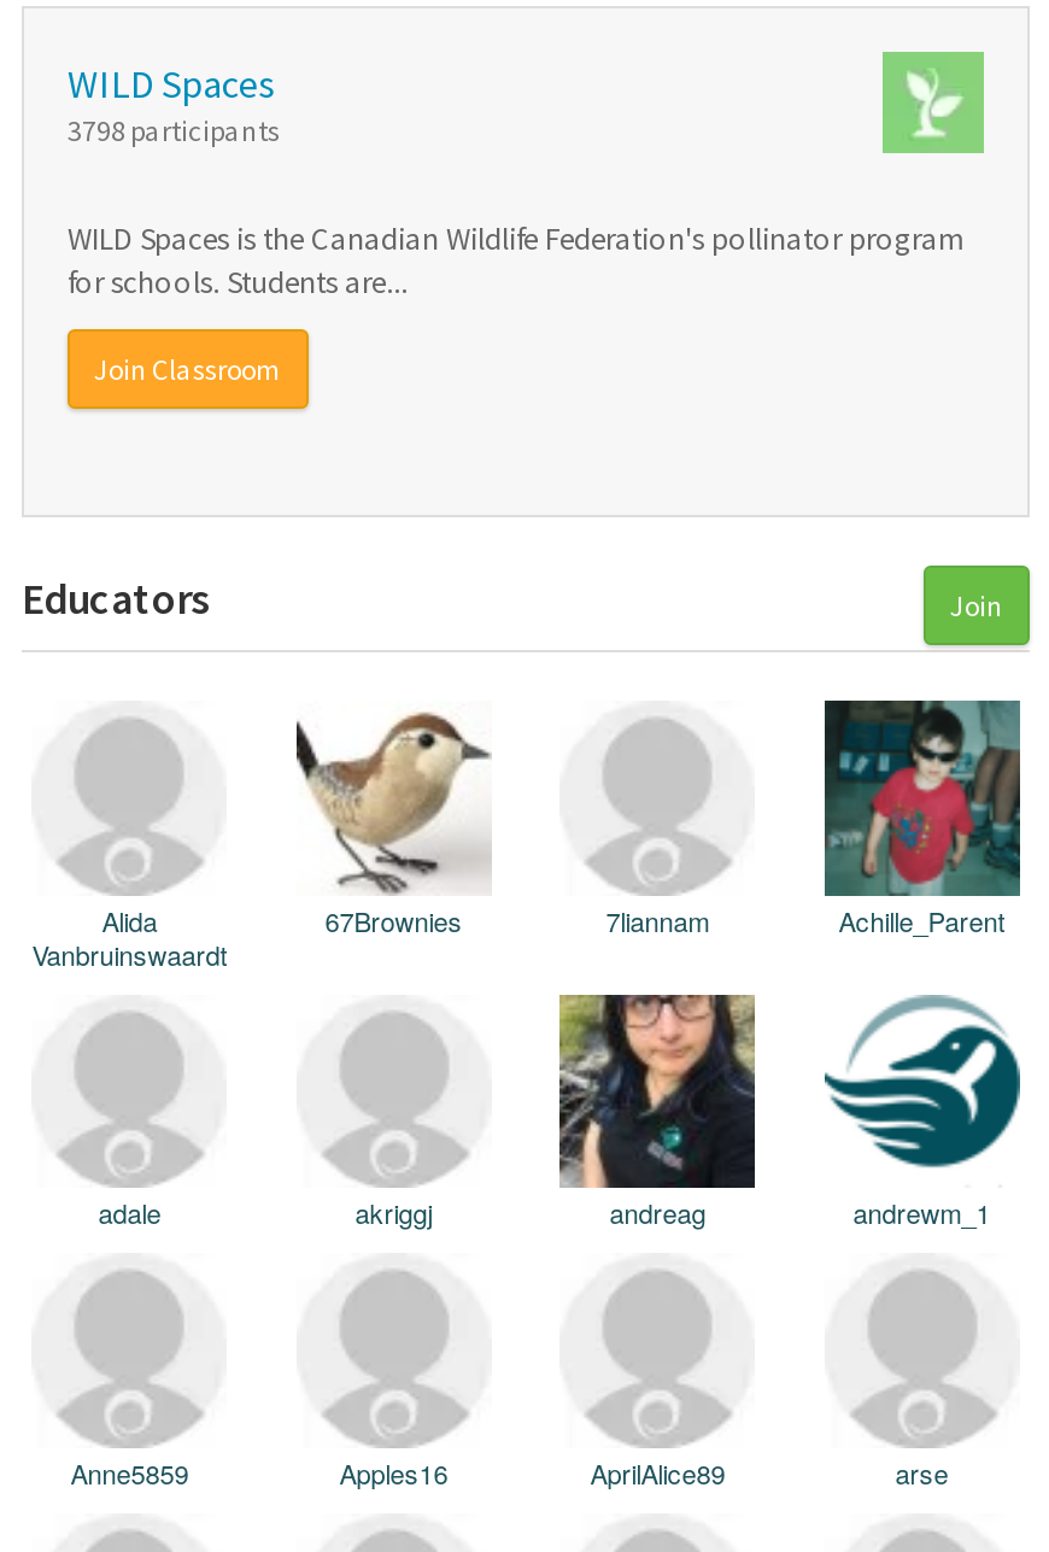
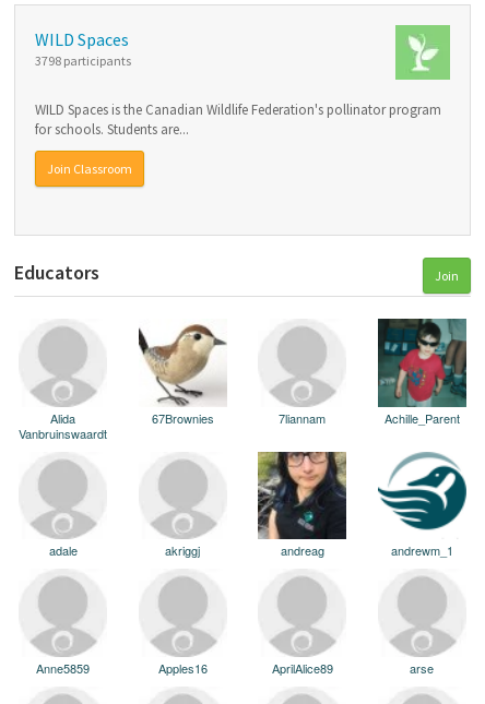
[863,52,984,172] [image] -> [394,24,451,81] [image]

